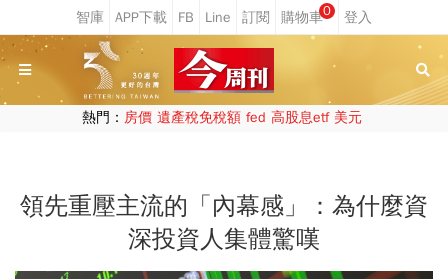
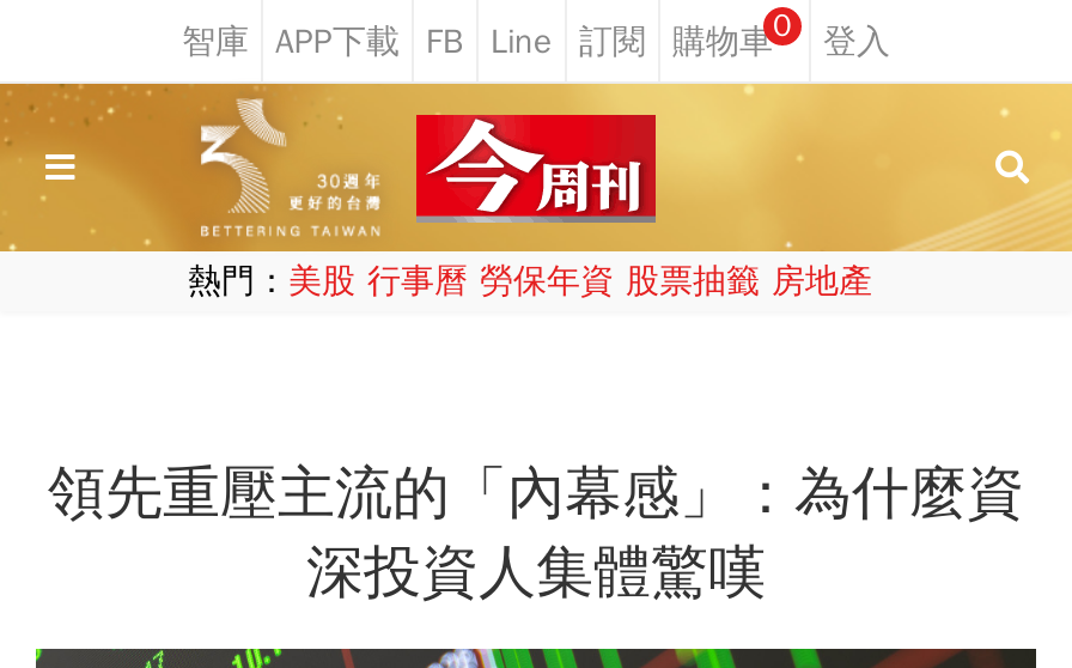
[81,109,361,126] 熱門：房價 遺產稅免稅額 fed 高股息etf 美元 -> [188,261,872,302] 熱門：美股 行事曆 勞保年資 股票抽籤 房地產

